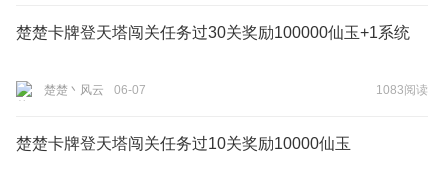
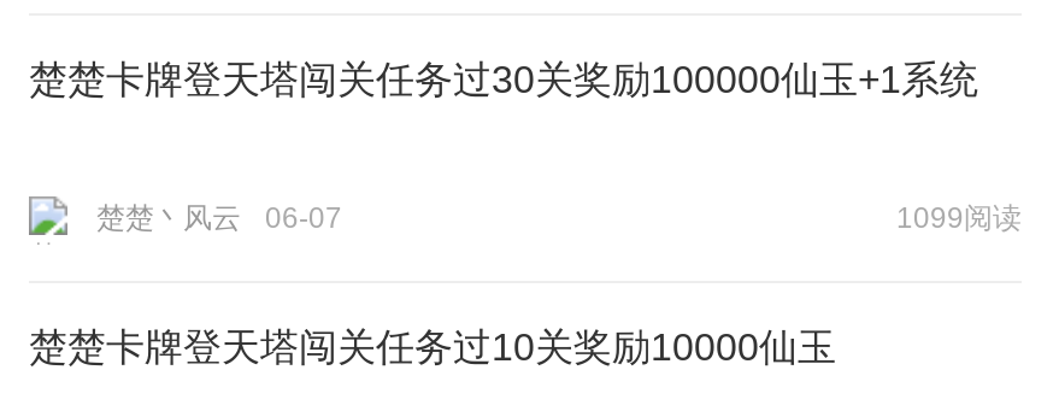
[376,83,428,97] 1083阅读 -> [896,201,1022,235] 1099阅读

